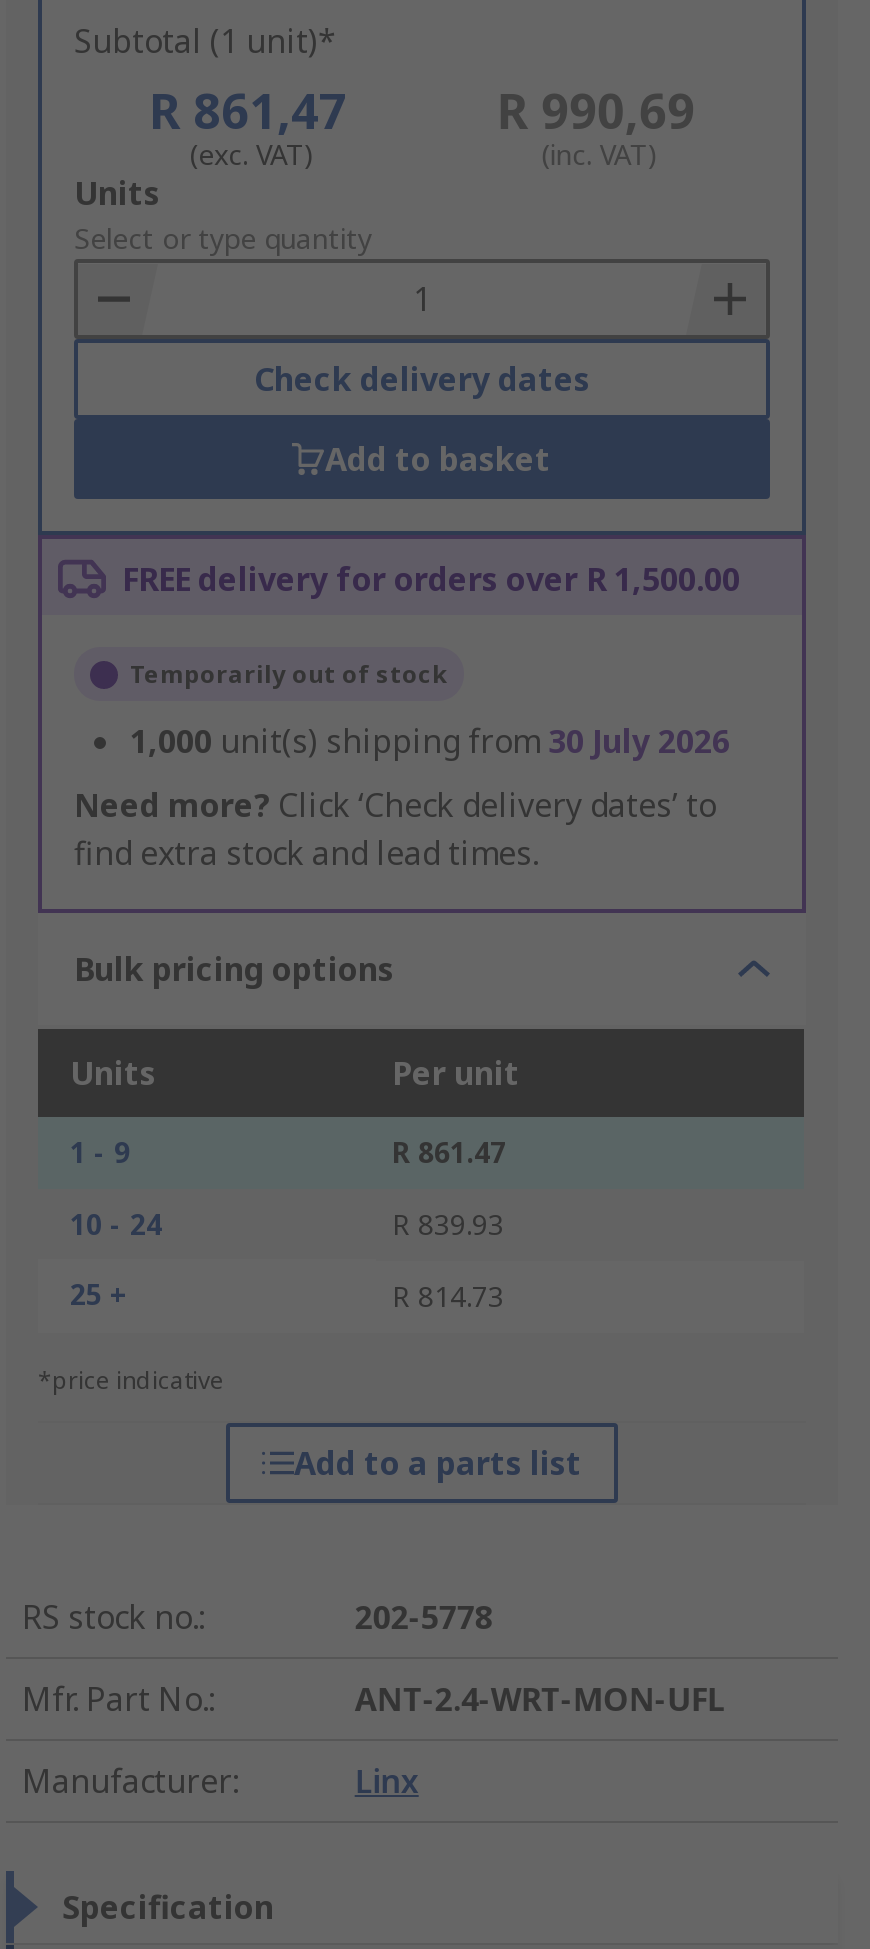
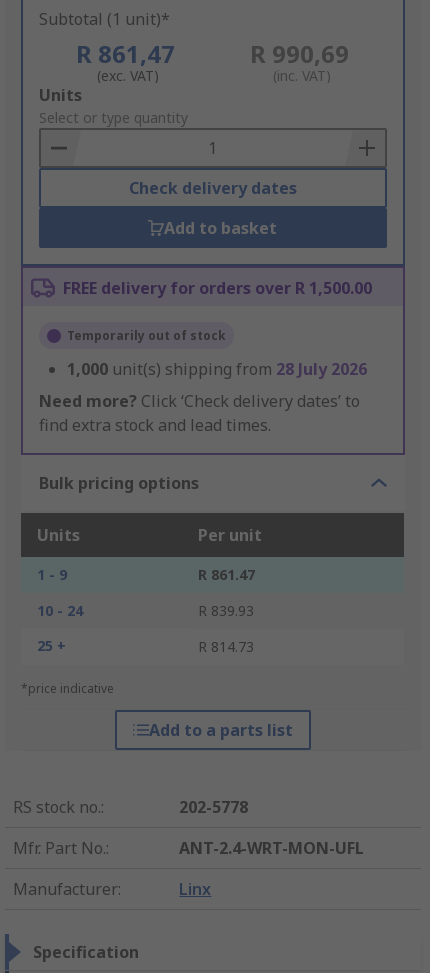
[130,720,730,764] 1,000 unit(s) shipping from 30 July 2026 -> [67,358,367,380] 1,000 unit(s) shipping from 28 July 2026

